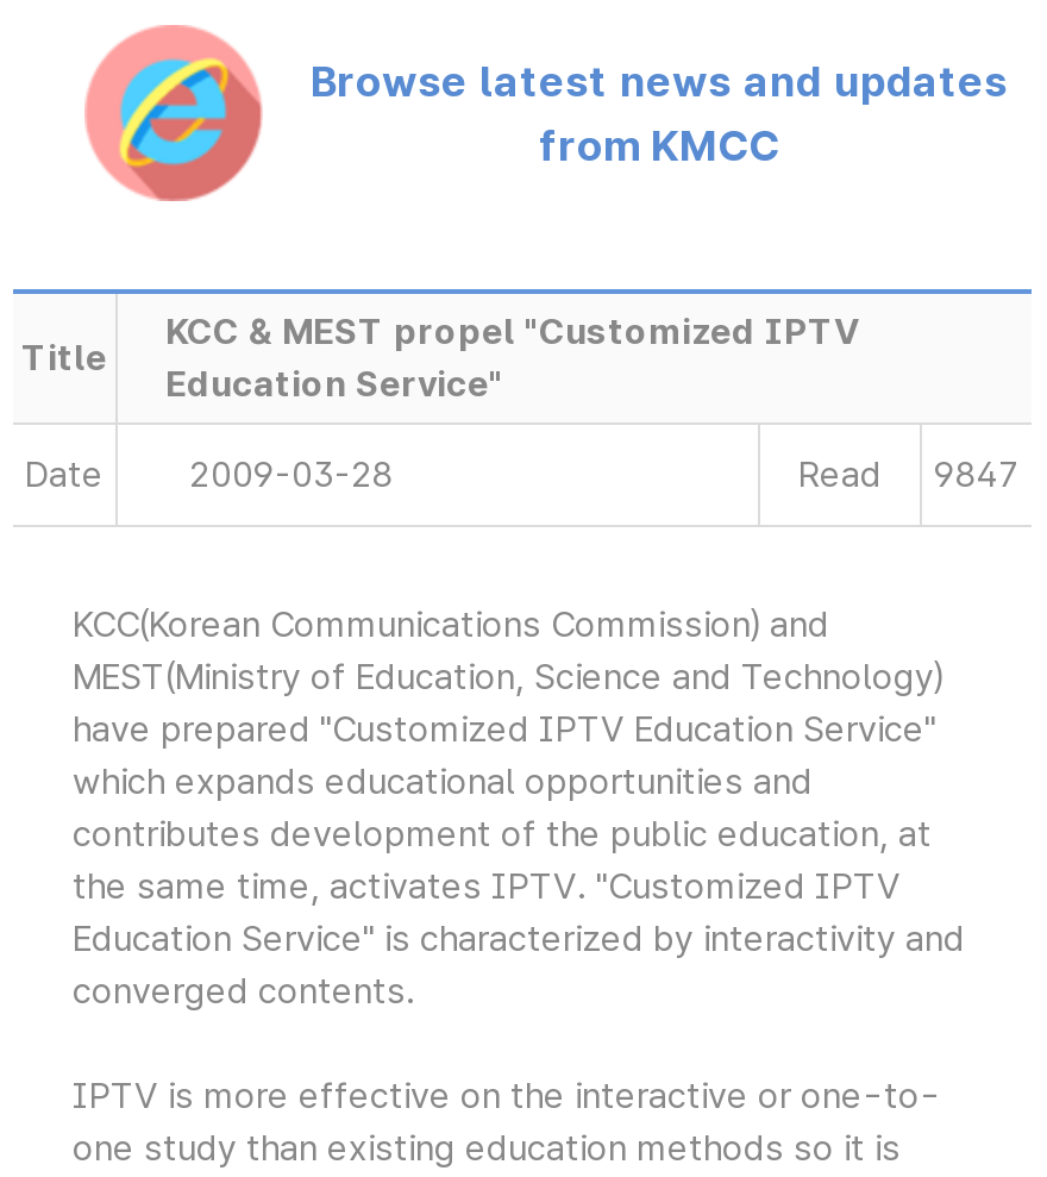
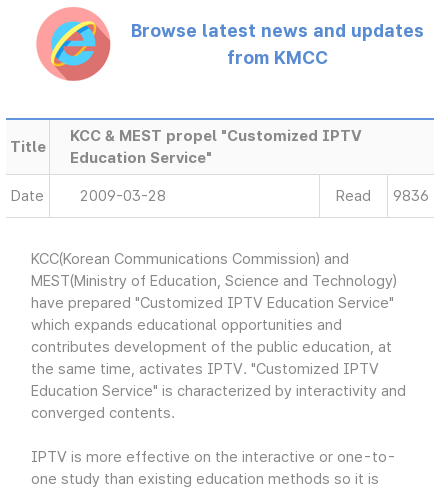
[798,453,1020,496] Read 9847 -> [336,187,429,205] Read 9836

